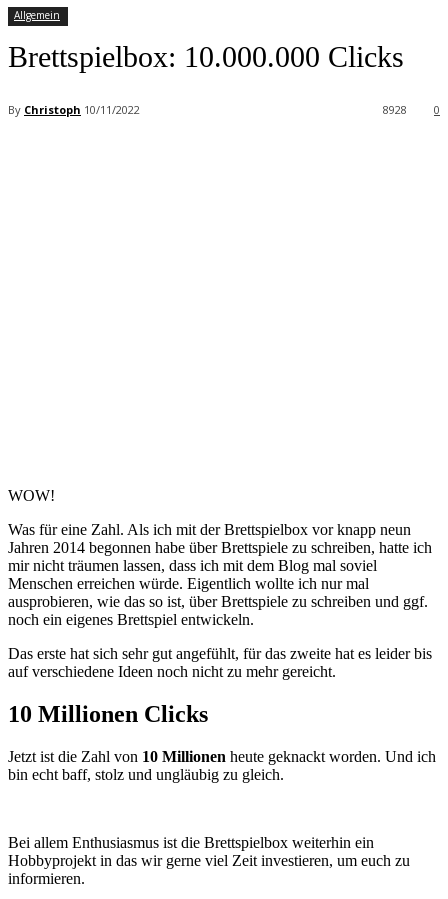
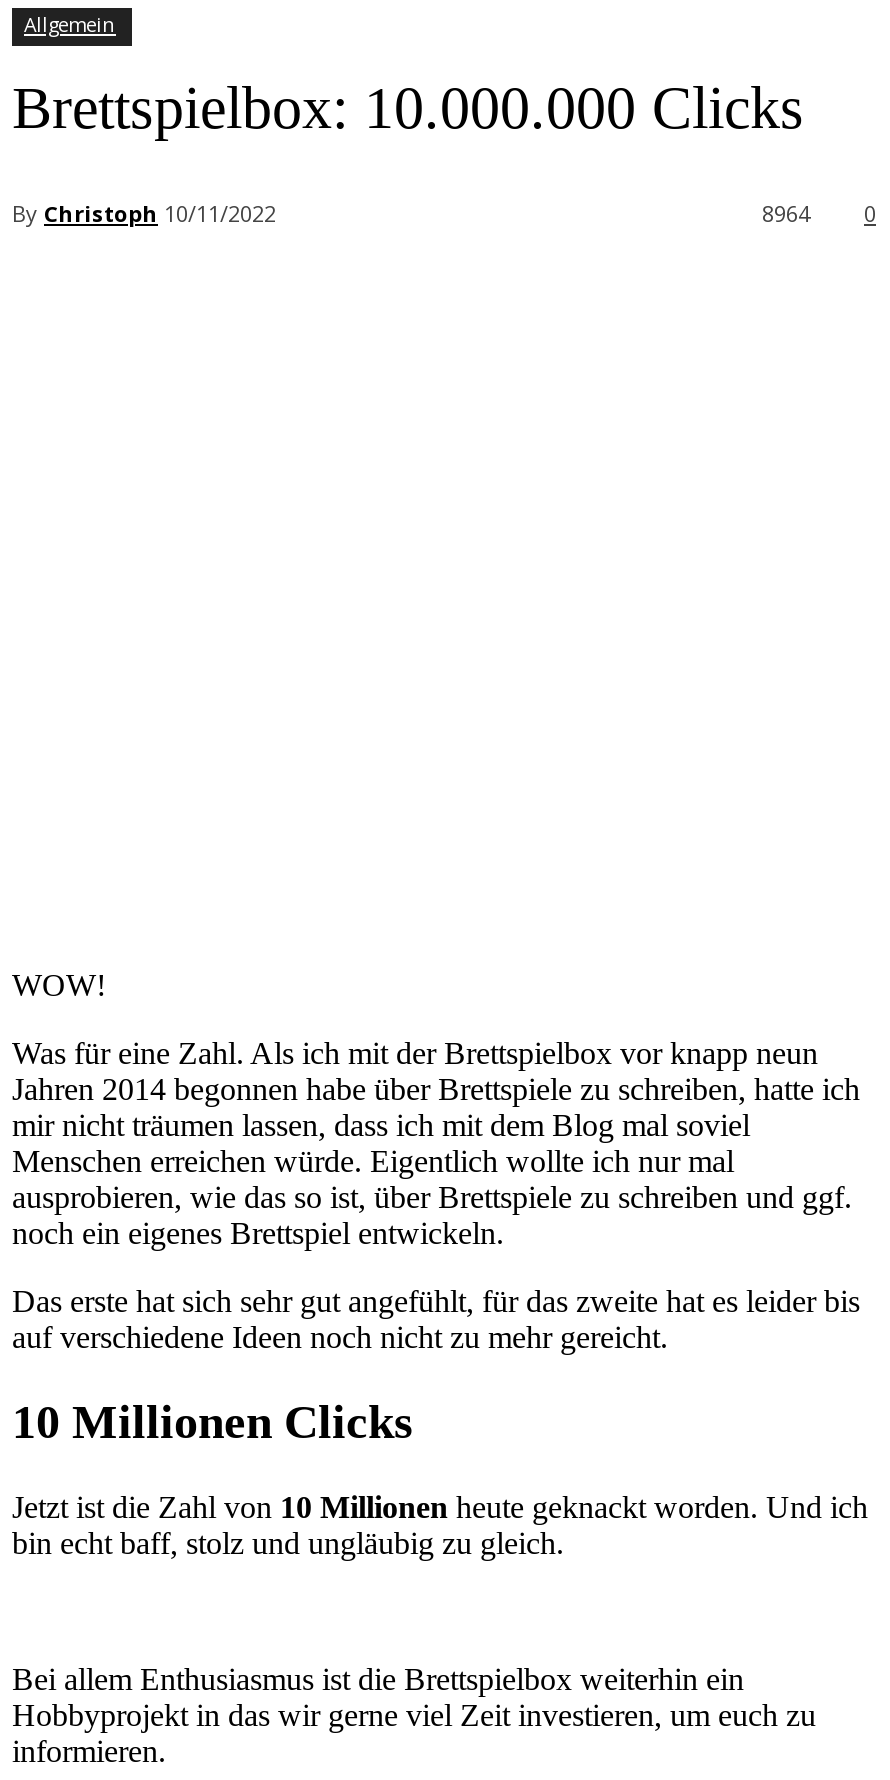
[383,102,440,117] 8928 0 -> [762,198,876,228] 8964 0

